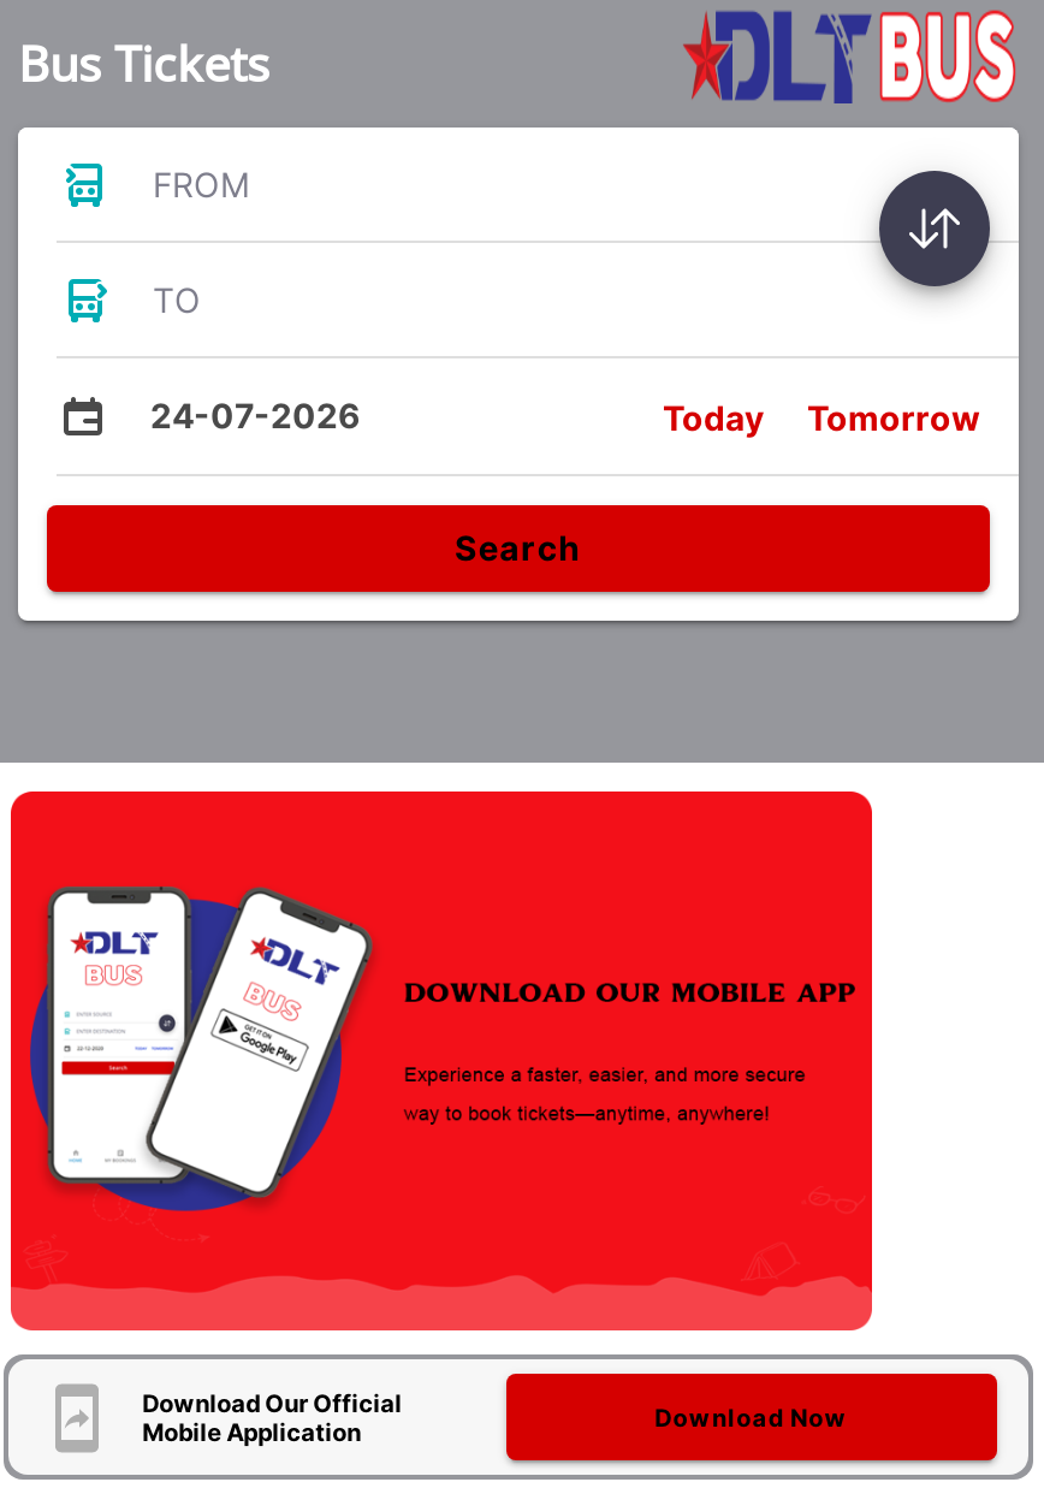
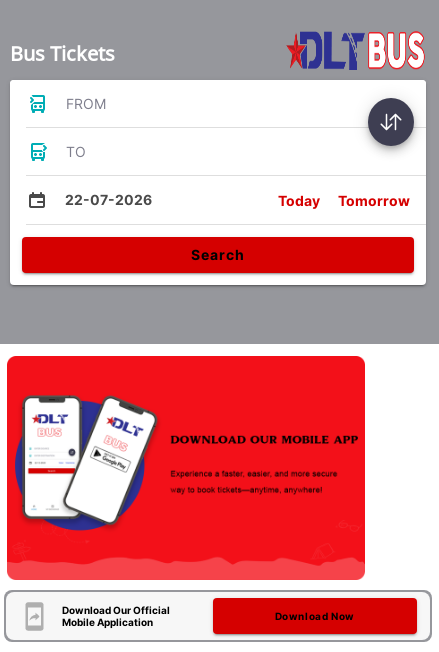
[150,395,360,435] 24-07-2026 -> [65,191,152,208] 22-07-2026

